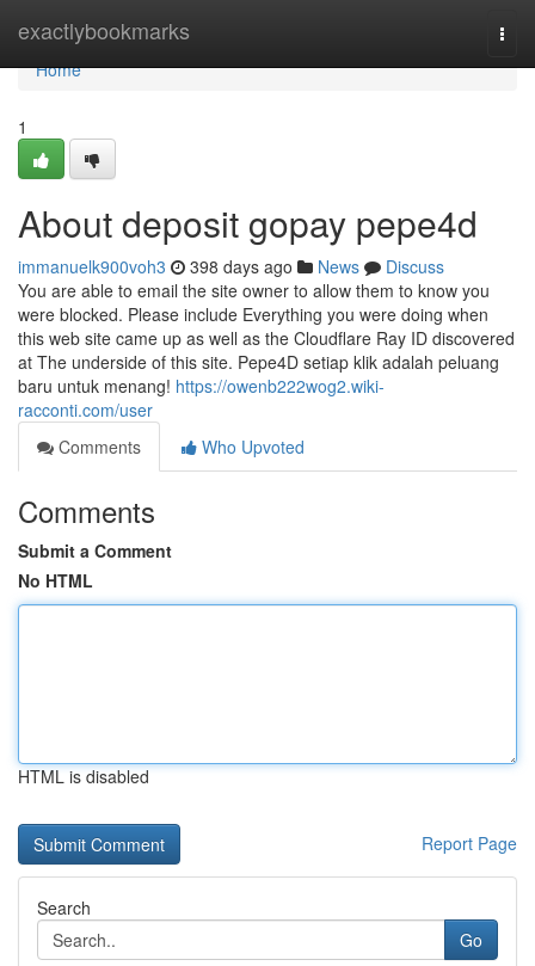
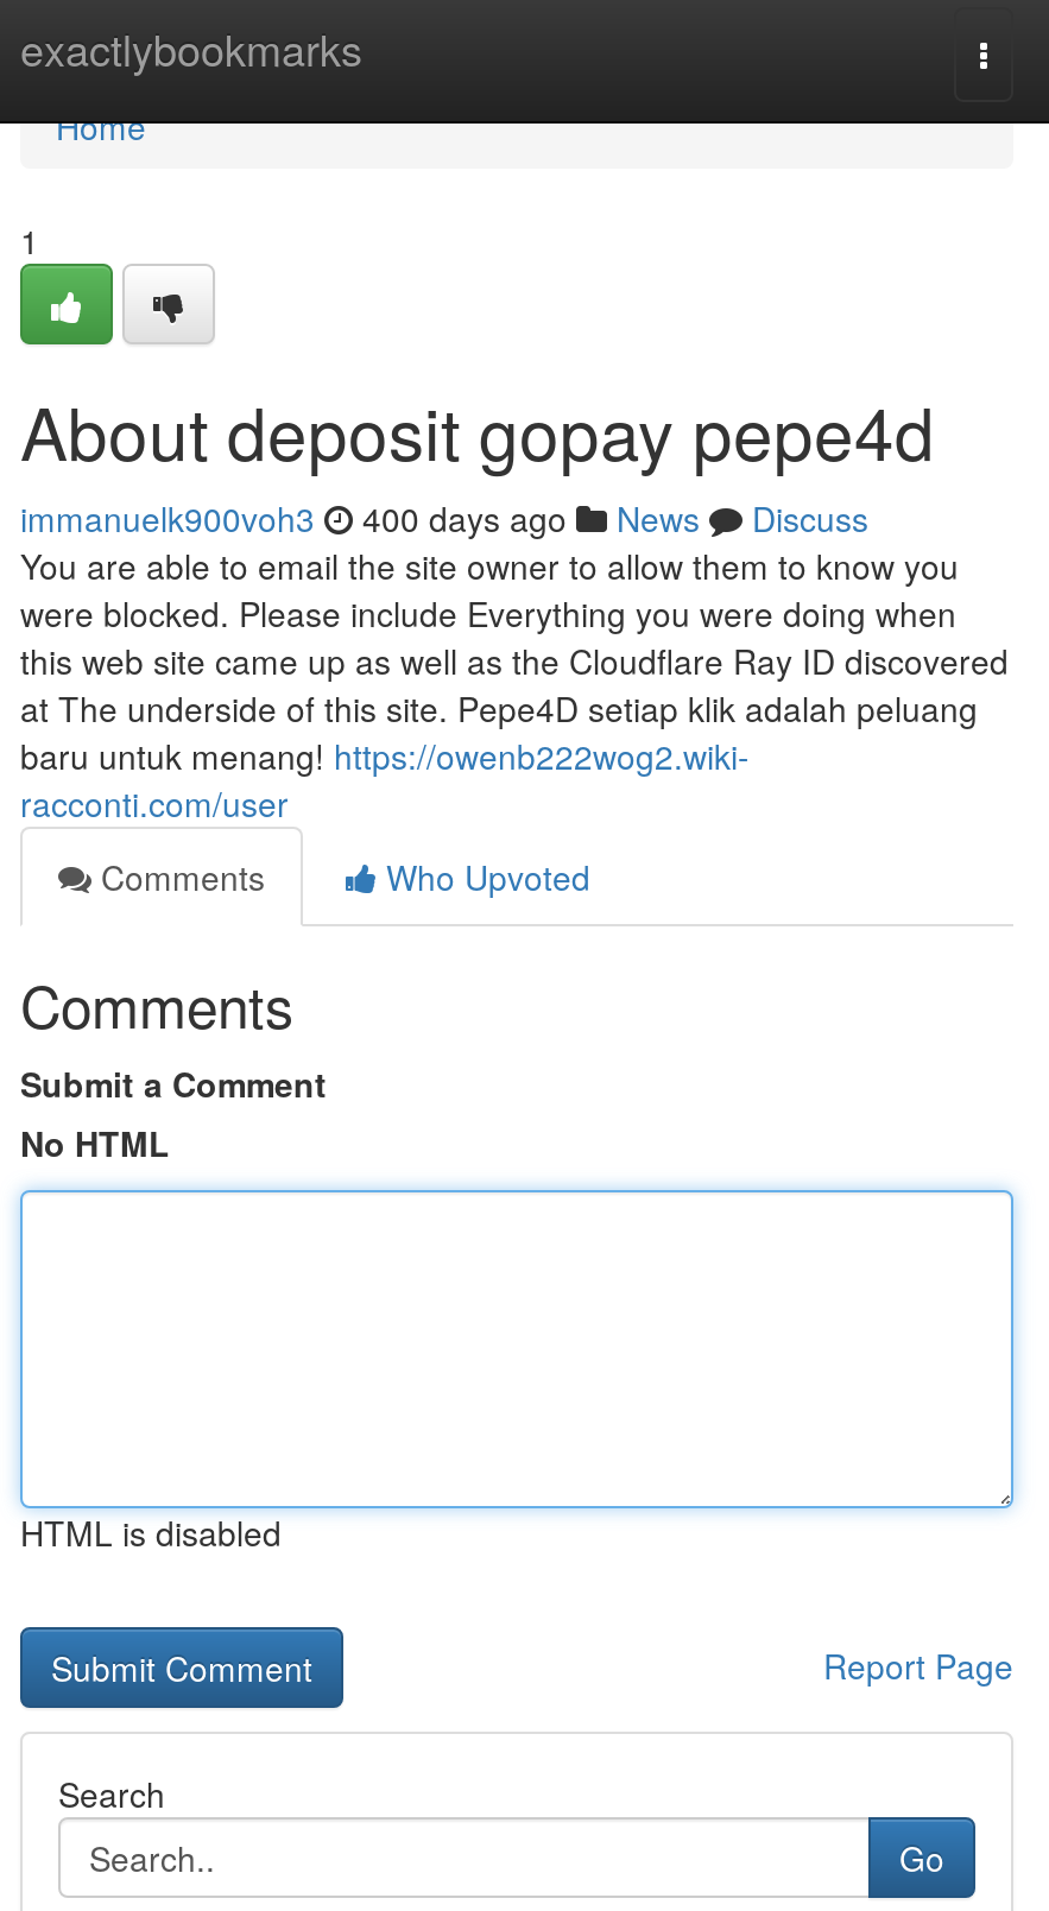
[18,254,444,278] immanuelk900voh3 398 days ago News Discuss -> [20,494,868,542] immanuelk900voh3 400 days ago News Discuss

